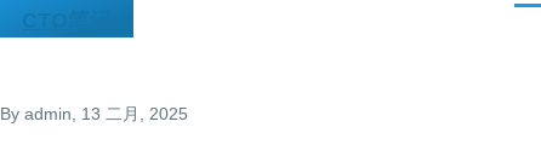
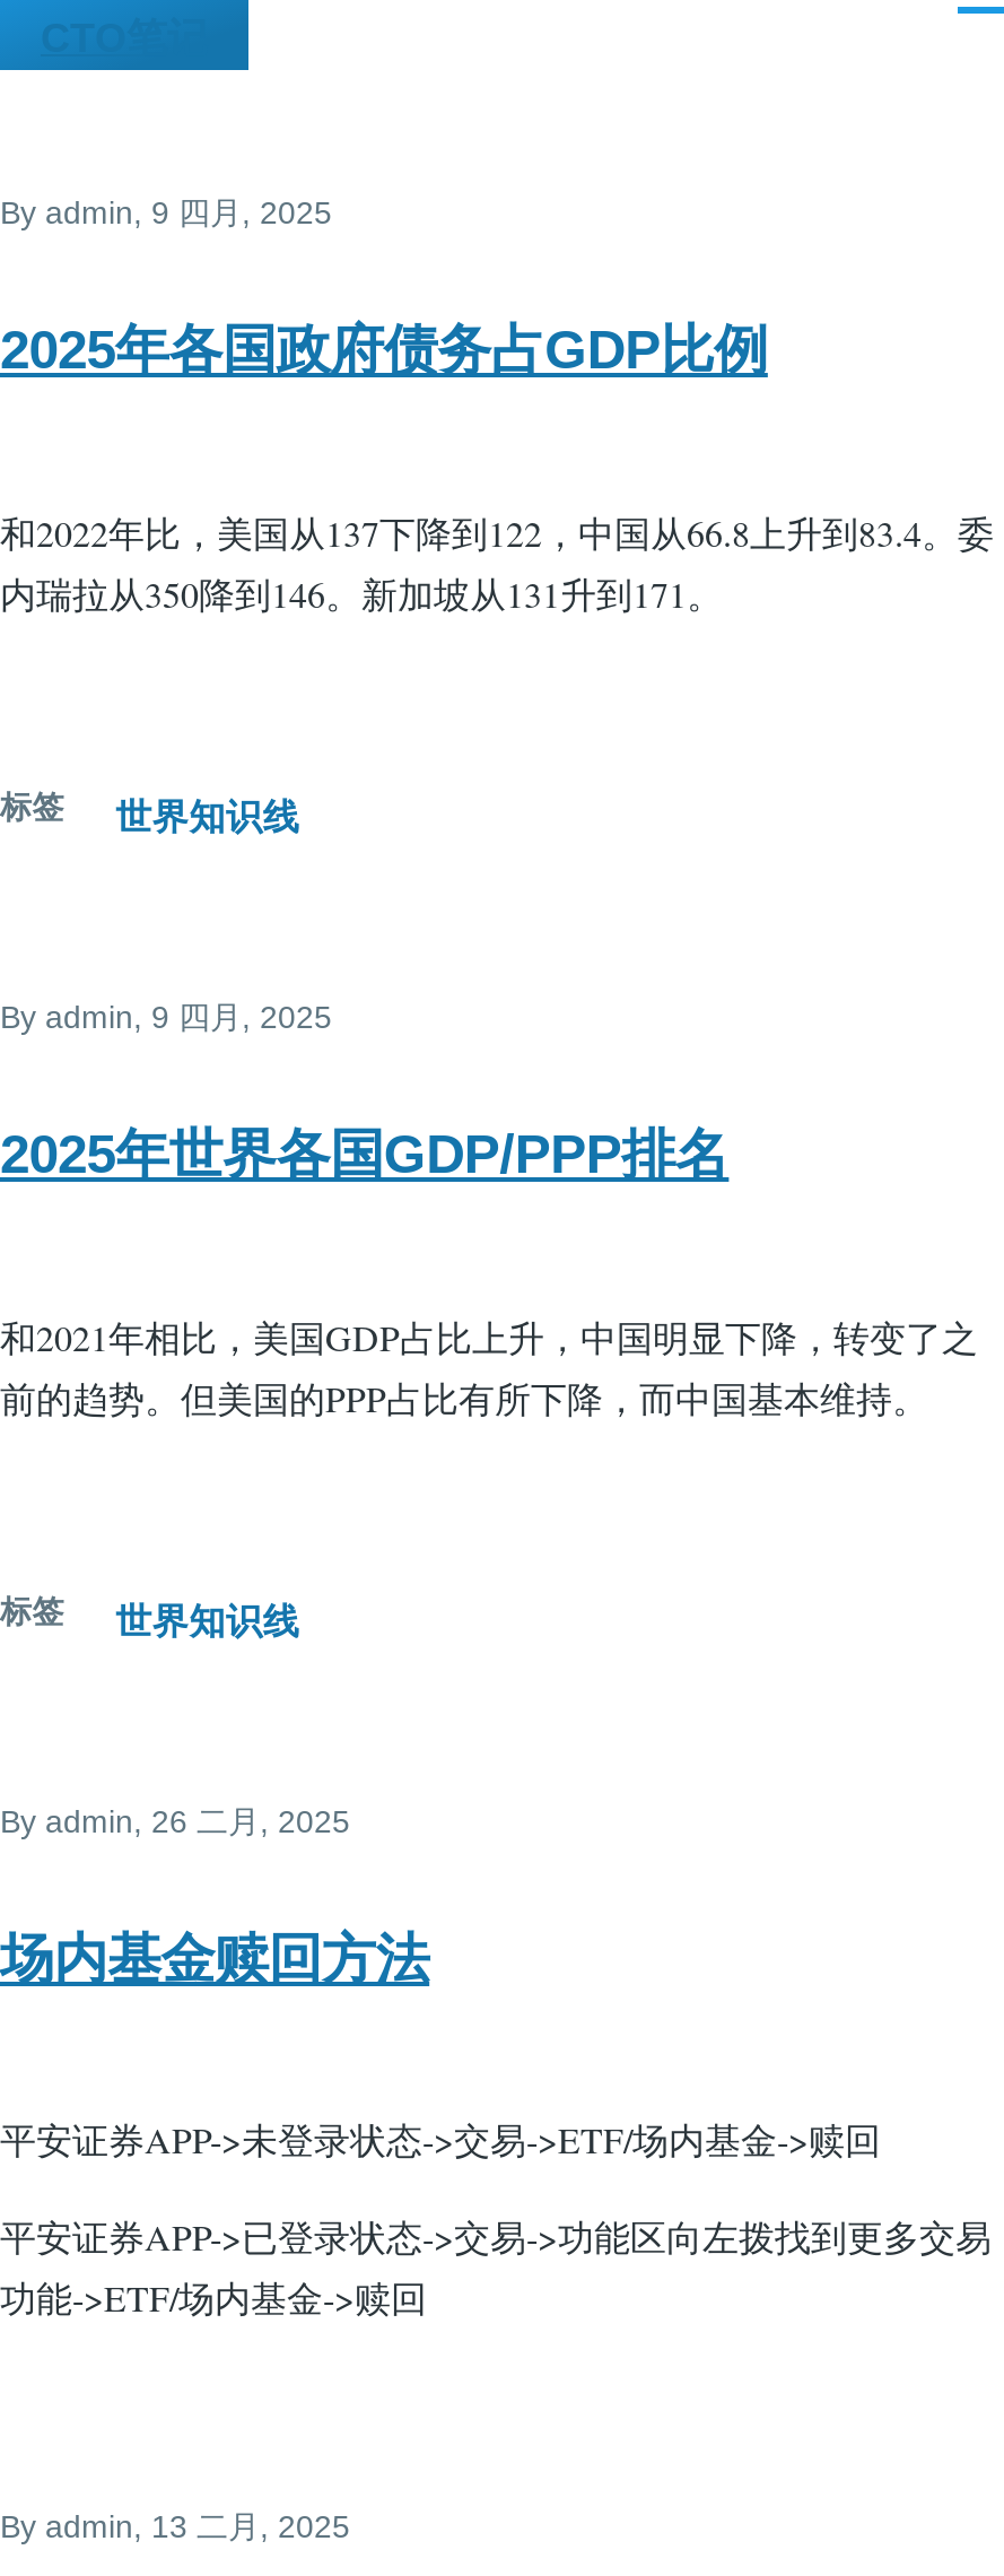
none -> [0,194,994,616] By admin, 9 四月, 2025 | 2025年各国政府债务占GDP比例 | 和2022年比，美国从137下降到122，中国从66.8上升到83.4。委 | 内瑞拉从350降到146。新加坡从131升到171。
none -> [0,788,300,836] 标签 | 世界知识线
none -> [0,998,978,1420] By admin, 9 四月, 2025 | 2025年世界各国GDP/PPP排名 | 和2021年相比，美国GDP占比上升，中国明显下降，转变了之 | 前的趋势。但美国的PPP占比有所下降，而中国基本维持。
none -> [0,1592,300,1640] 标签 | 世界知识线
none -> [0,1802,992,2322] By admin, 26 二月, 2025 | 场内基金赎回方法 | 平安证券APP->未登录状态->交易->ETF/场内基金->赎回 | 平安证券APP->已登录状态->交易->功能区向左拨找到更多交易 | 功能->ETF/场内基金->赎回

